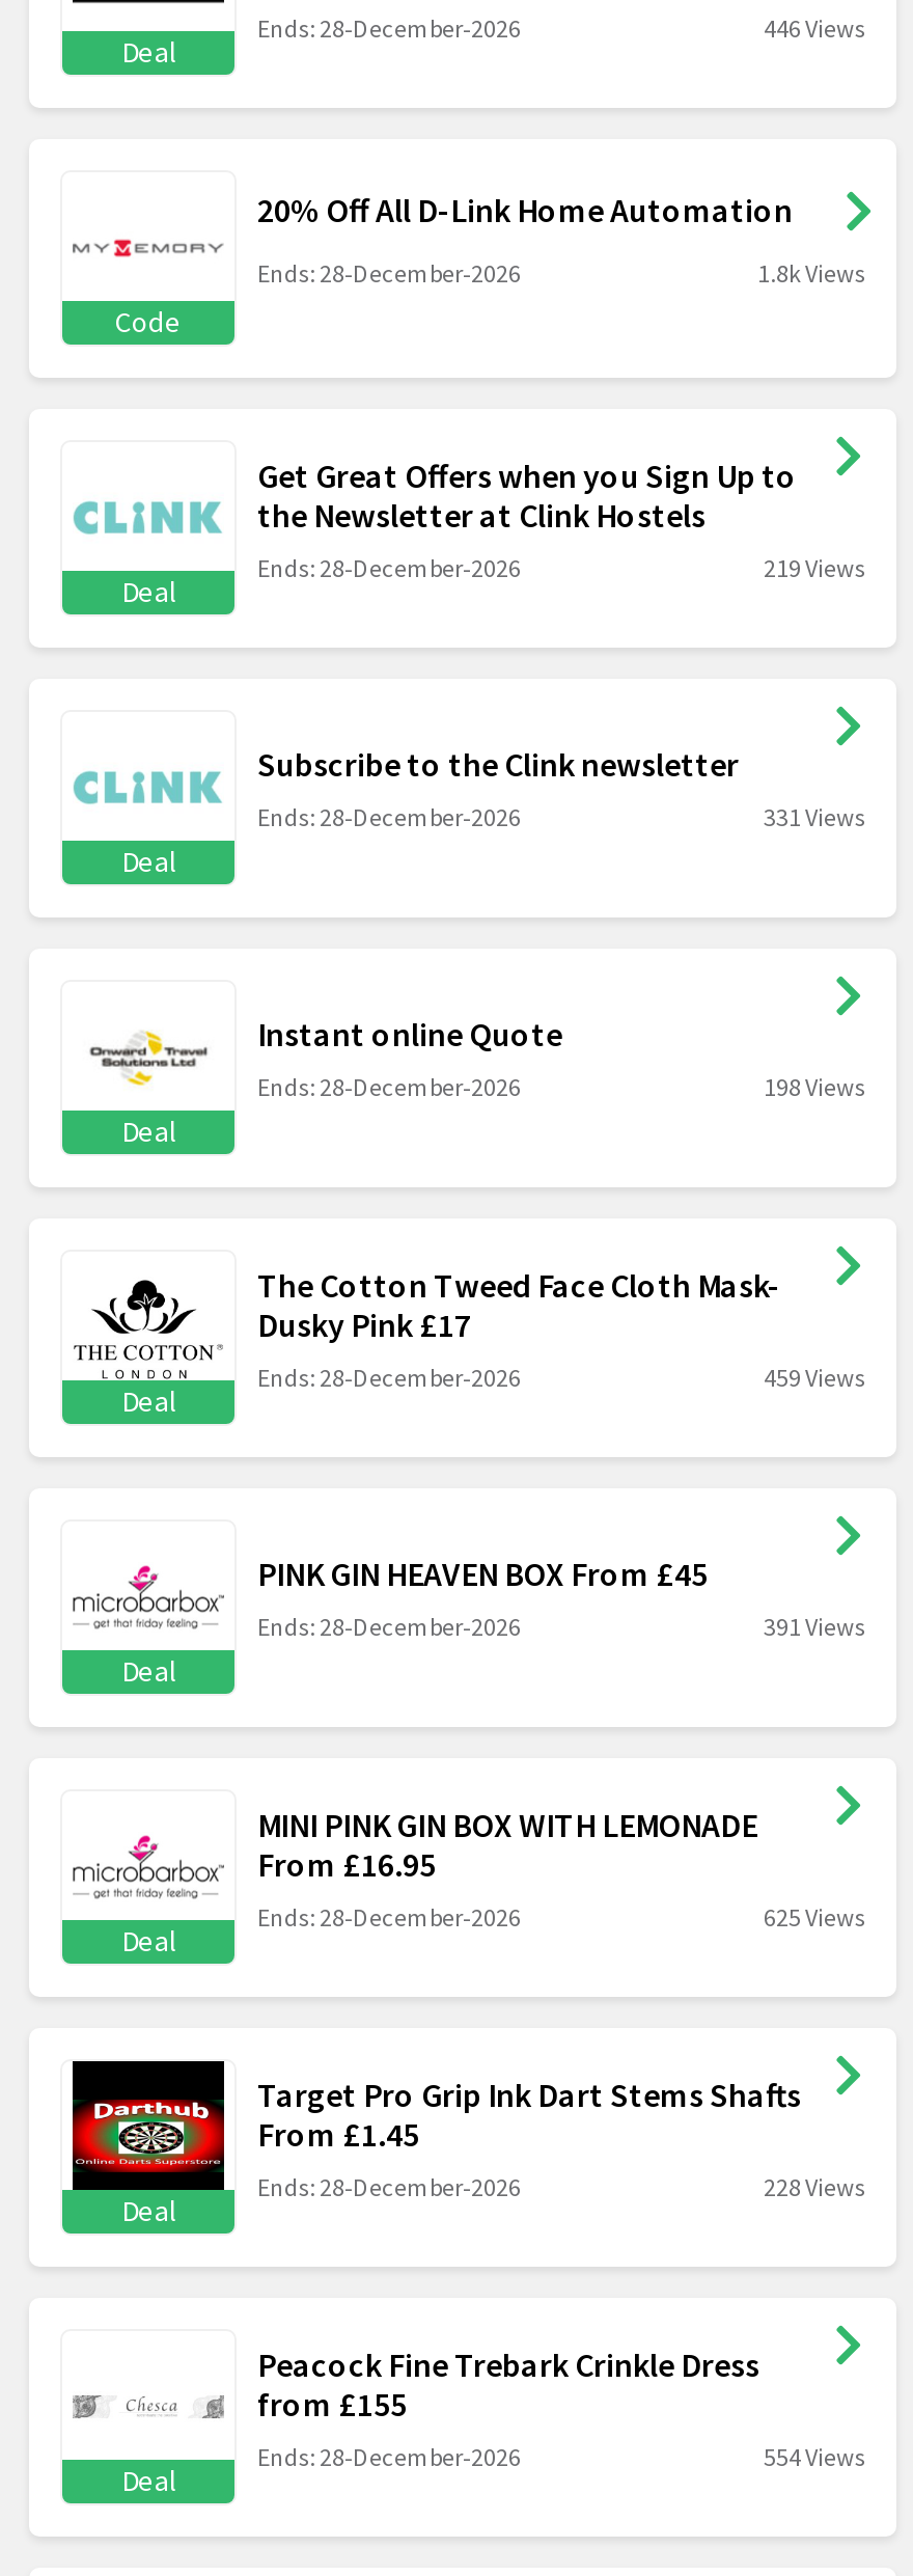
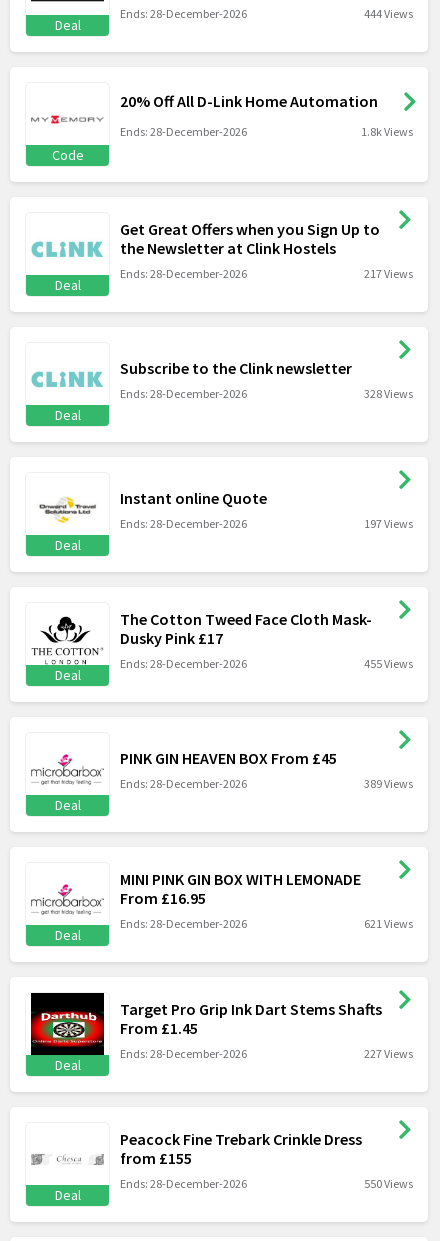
[764,12,865,43] 446 Views -> [364,6,413,21] 444 Views
[764,552,865,583] 219 Views -> [364,266,413,281] 217 Views
[764,802,865,833] 331 Views -> [364,386,413,401] 328 Views
[764,1071,865,1103] 198 Views -> [364,516,413,531] 197 Views
[764,1361,865,1392] 459 Views -> [364,656,413,671] 455 Views
[764,1611,865,1642] 391 Views -> [364,776,413,791] 389 Views
[764,1901,865,1932] 625 Views -> [364,916,413,931] 621 Views
[764,2171,865,2202] 228 Views -> [364,1046,413,1061] 227 Views
[764,2441,865,2472] 554 Views -> [364,1176,413,1191] 550 Views

